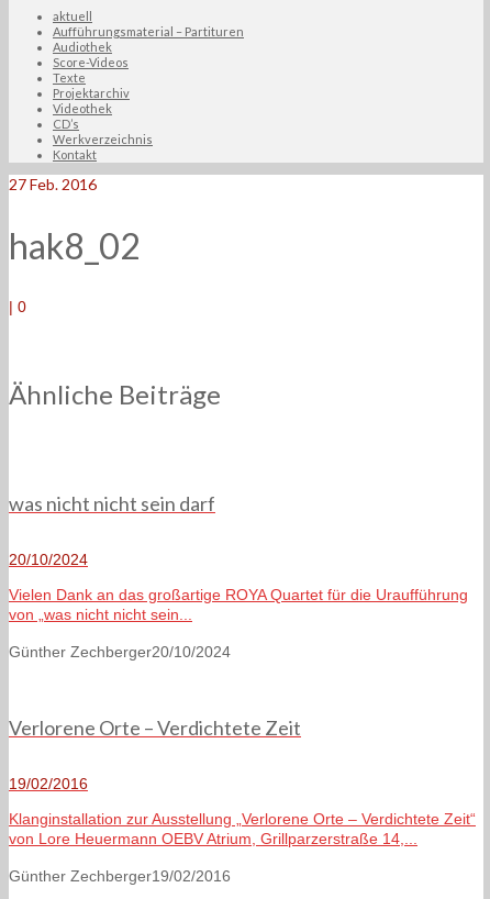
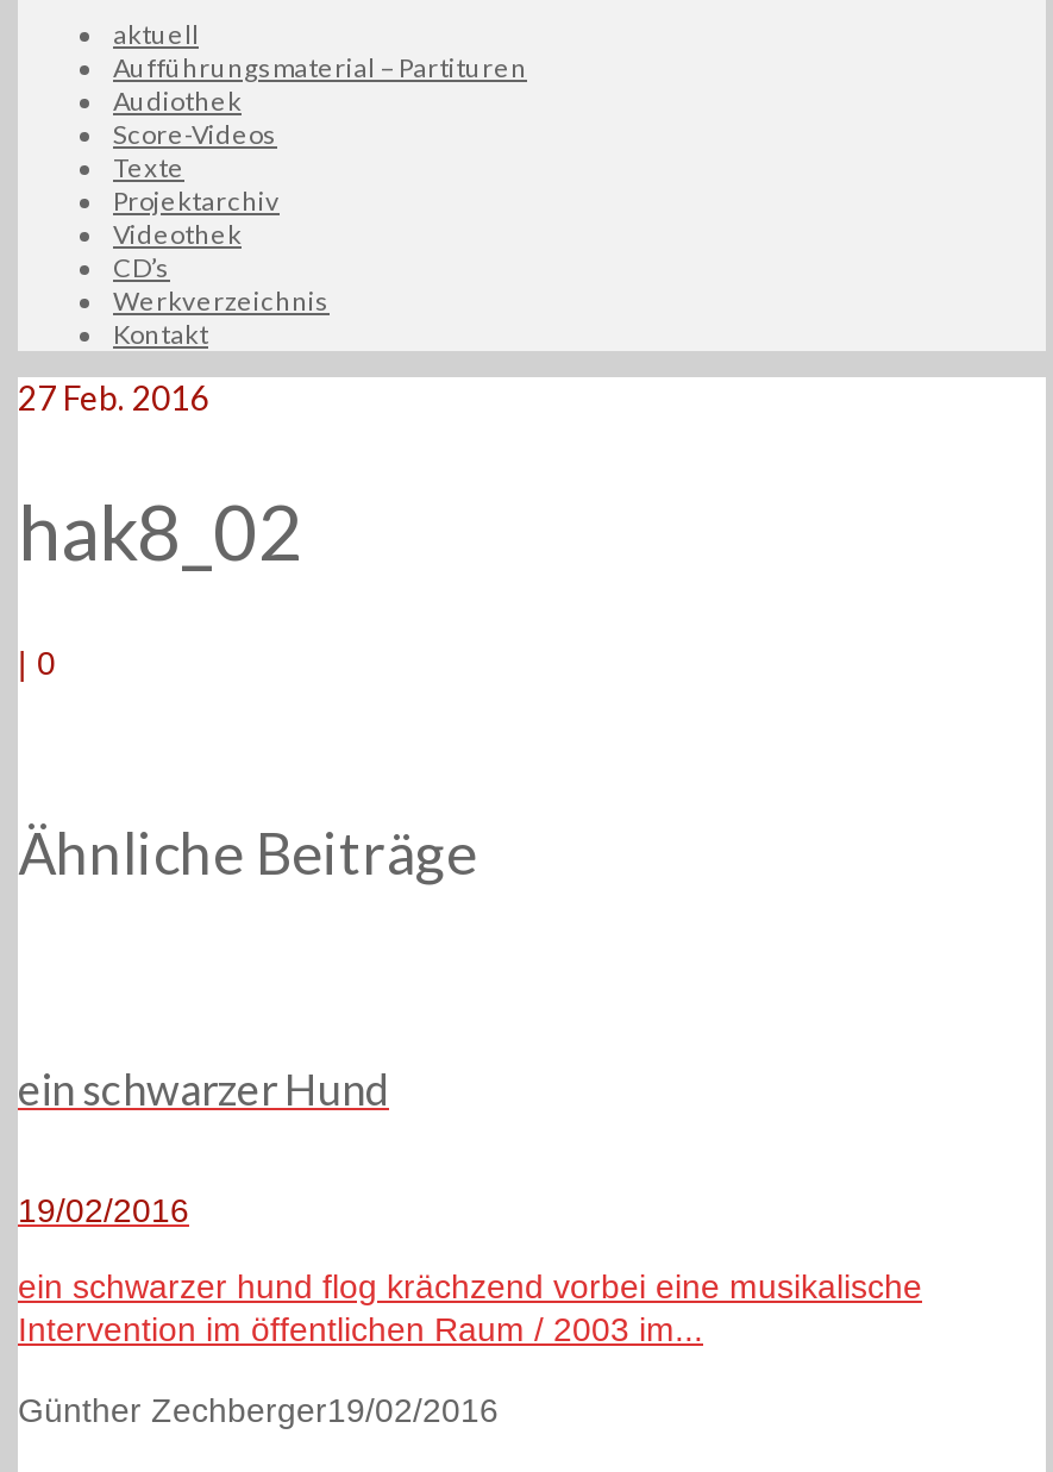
[9,491,468,740] was nicht nicht sein darf | 20/10/2024 | Vielen Dank an das großartige ROYA Quartet für die Uraufführung | von „was nicht nicht sein... | Günther Zechberger20/10/2024 | Verlorene Orte – Verdichtete Zeit -> [18,1063,389,1115] ein schwarzer Hund
[9,810,476,848] Klanginstallation zur Ausstellung „Verlorene Orte – Verdichtete Zeit“ | von Lore Heuermann OEBV Atrium, Grillparzerstraße 14,... -> [18,1268,922,1349] ein schwarzer hund flog krächzend vorbei eine musikalische | Intervention im öffentlichen Raum / 2003 im...

